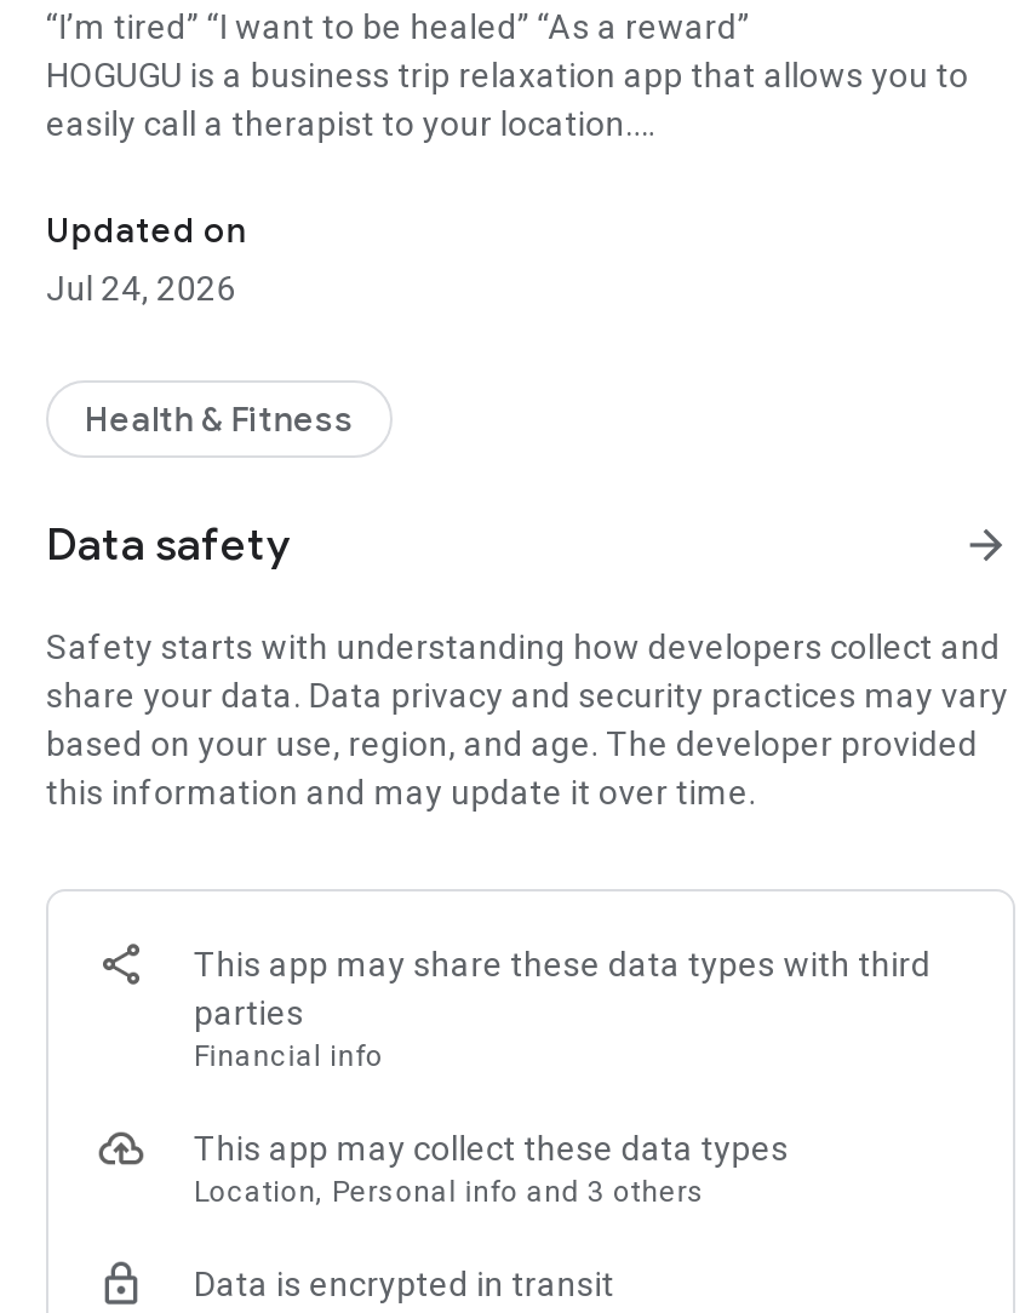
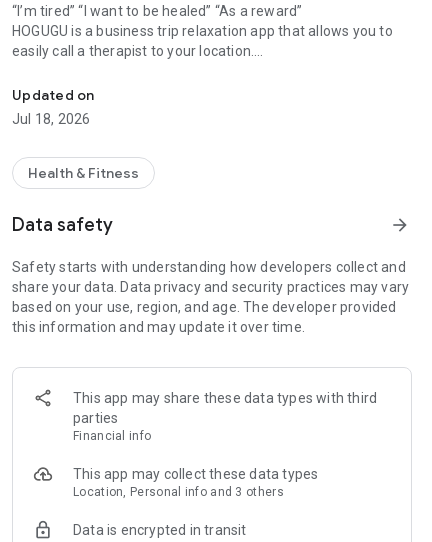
[46,269,236,308] Jul 24, 2026 -> [12,111,90,127] Jul 18, 2026

